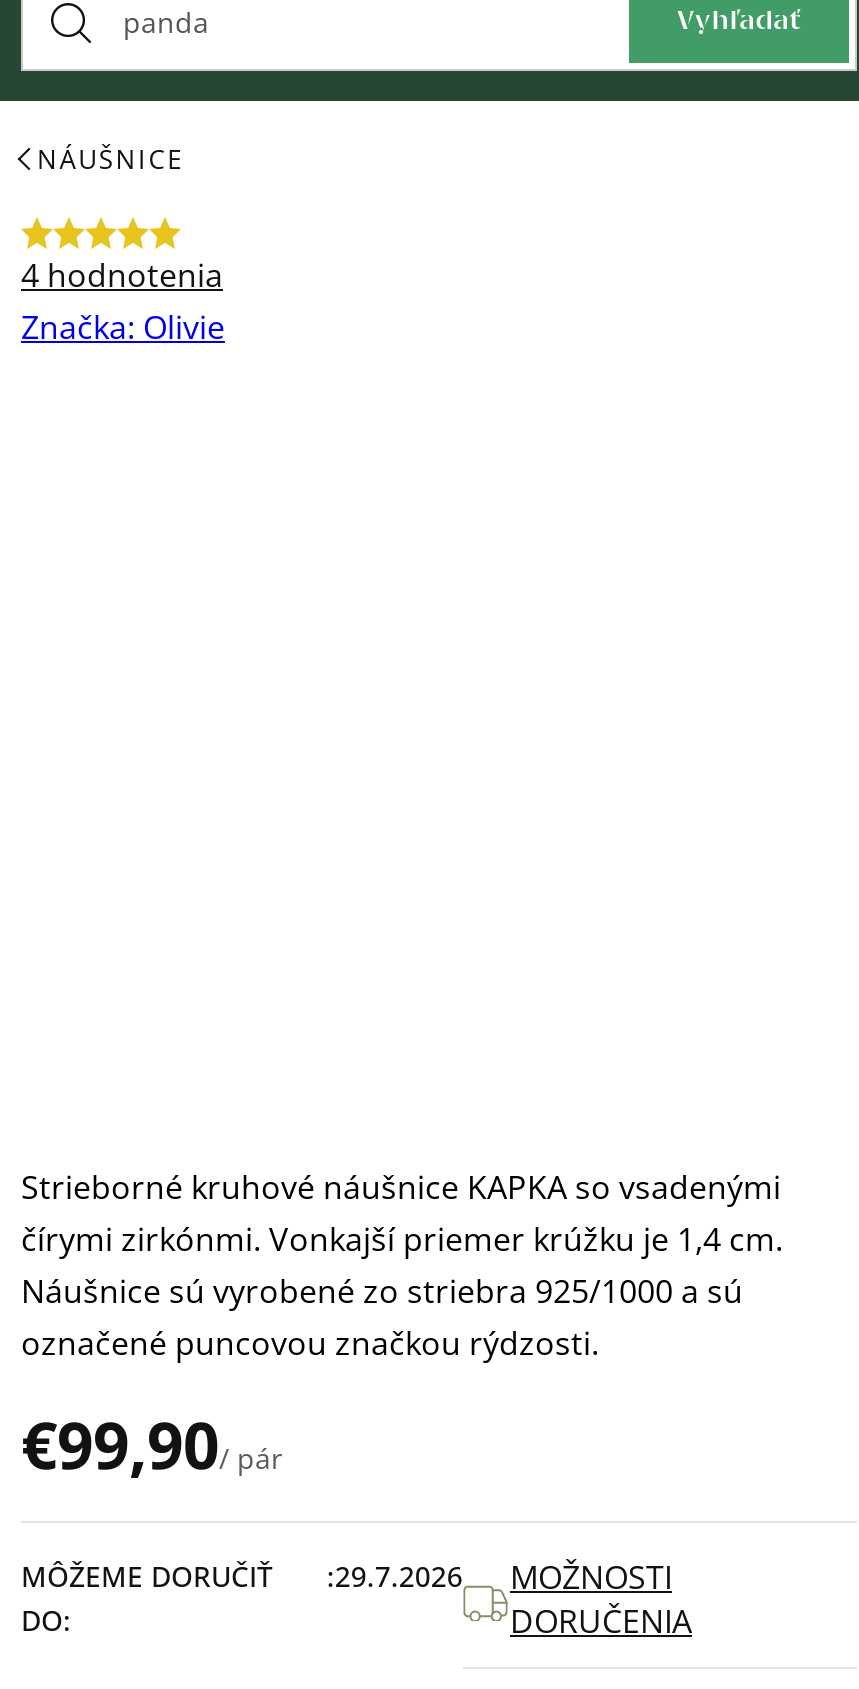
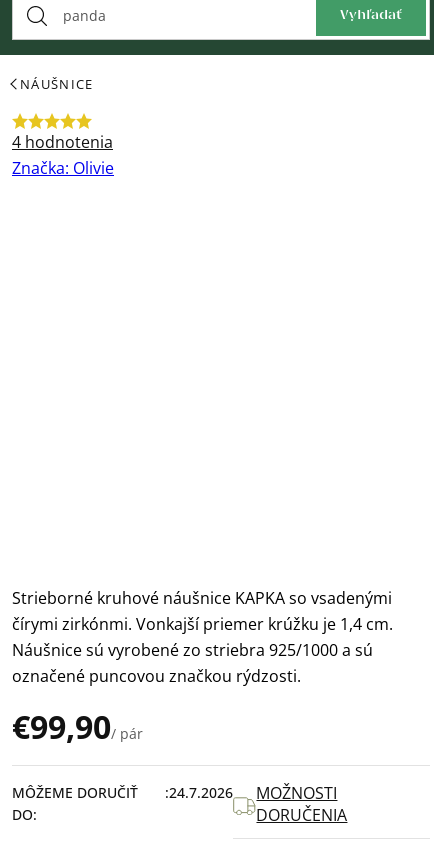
[21,1555,672,1599] MÔŽEME DORUČIŤ 29.7.2026 MOŽNOSTI -> [12,782,337,804] MÔŽEME DORUČIŤ 24.7.2026 MOŽNOSTI

